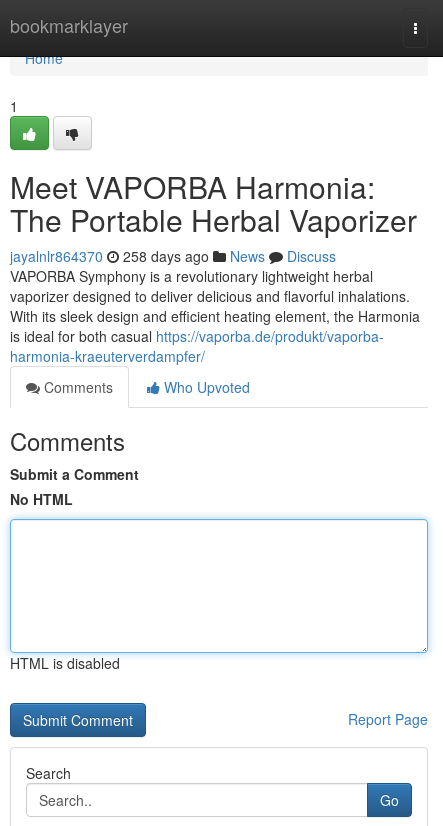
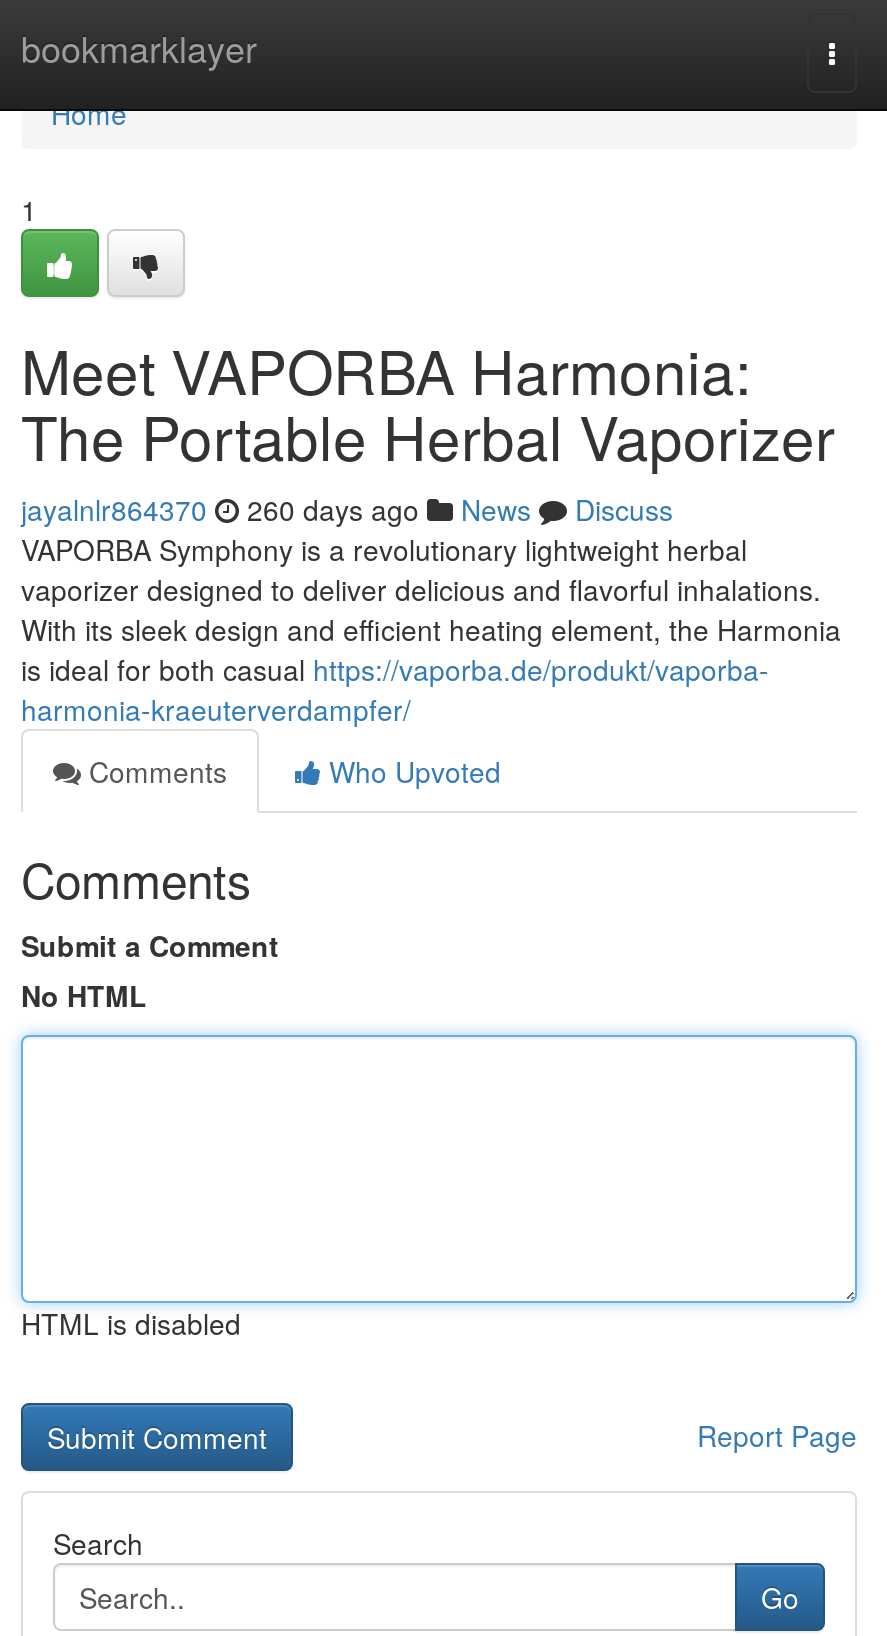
[10,246,336,266] jayalnlr864370 258 days ago News Discuss -> [21,489,673,529] jayalnlr864370 260 days ago News Discuss

